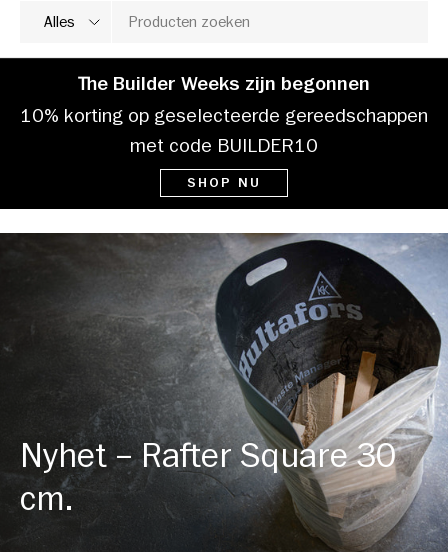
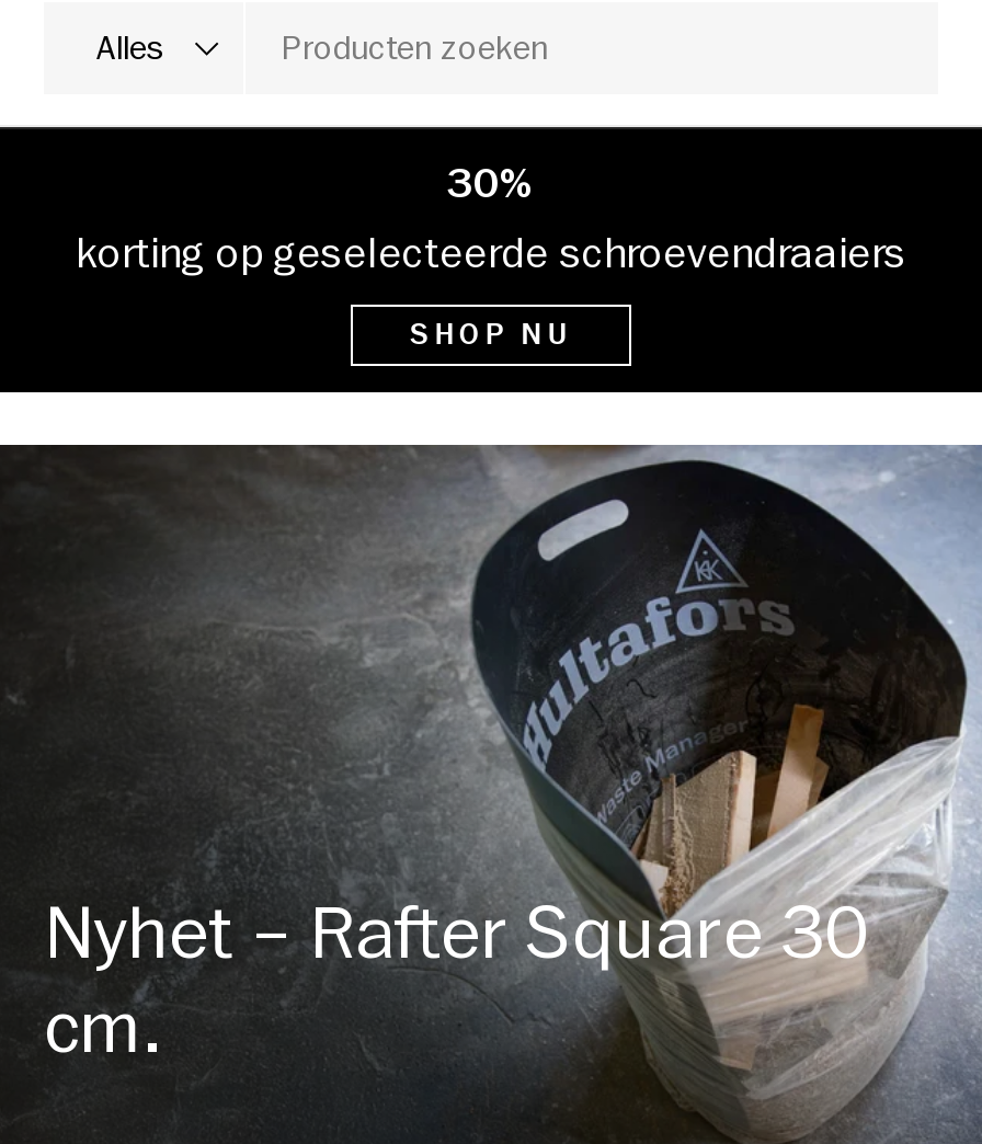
[20,71,428,159] The Builder Weeks zijn begonnen | 10% korting op geselecteerde gereedschappen | met code BUILDER10 -> [76,156,906,283] 30% | korting op geselecteerde schroevendraaiers

